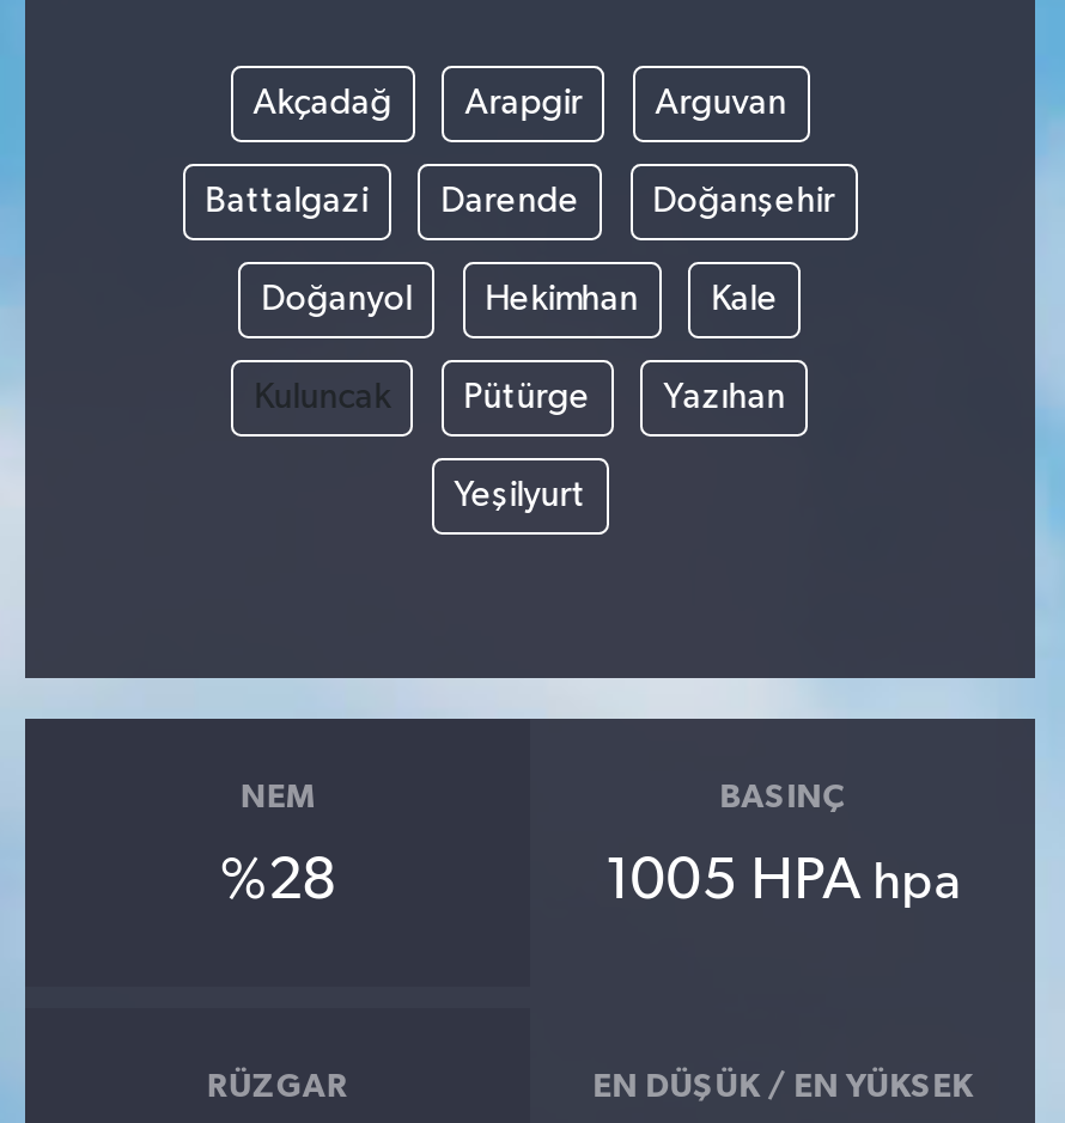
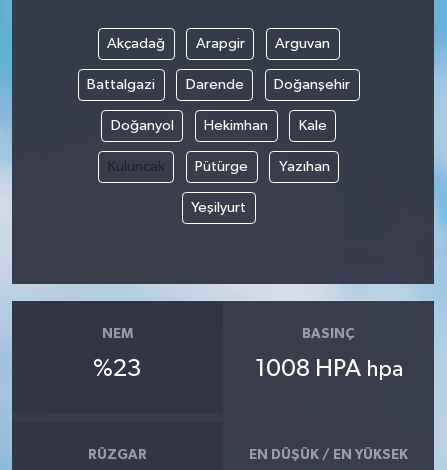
[220,852,335,909] %28 -> [93,356,142,380] %23
[605,852,961,909] 1005 HPA hpa -> [255,356,403,380] 1008 HPA hpa

